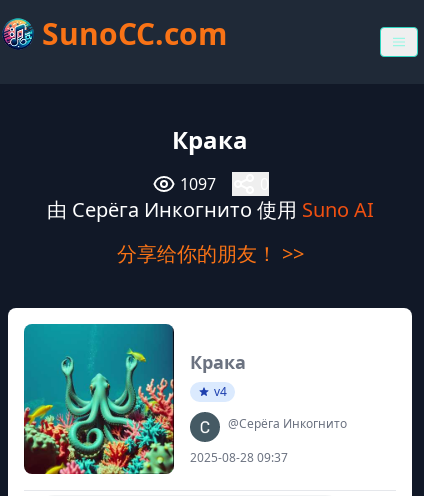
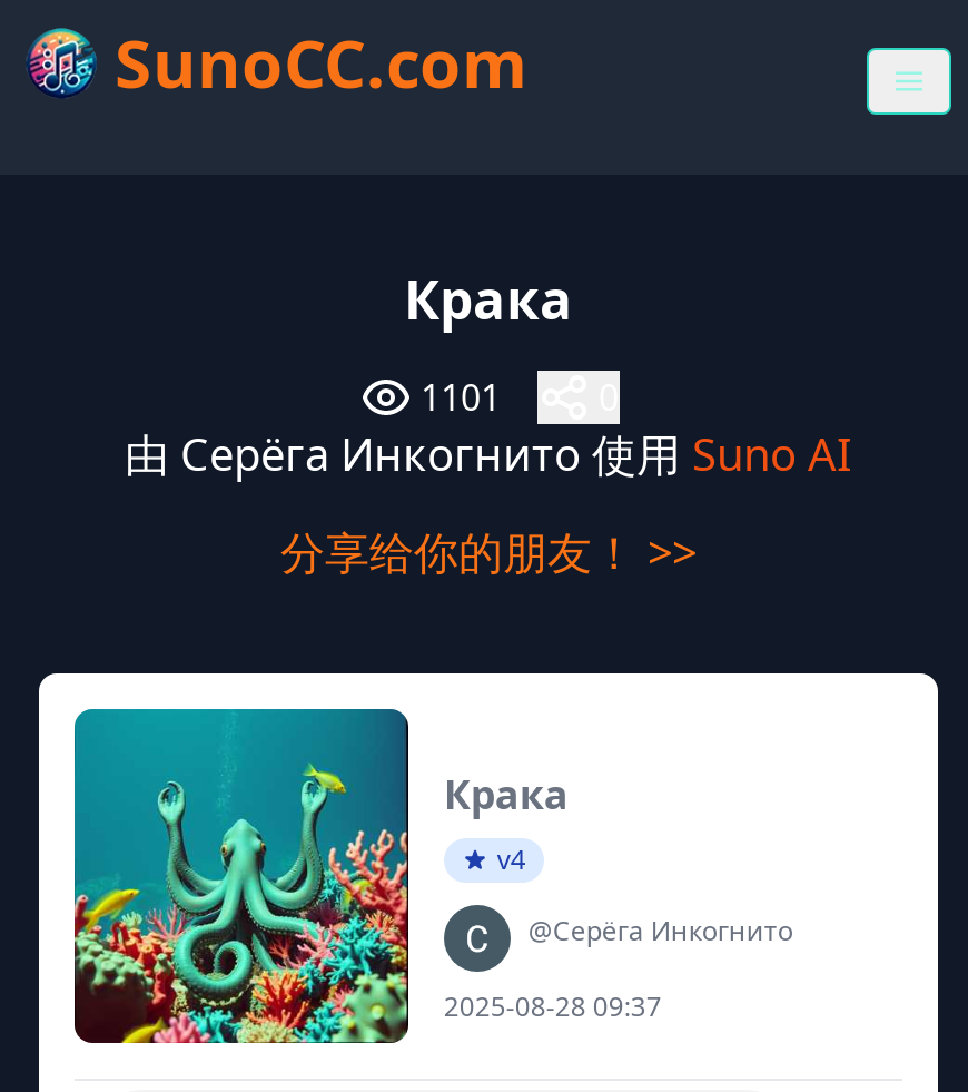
[179,173,215,195] 1097 -> [421,373,501,422] 1101

